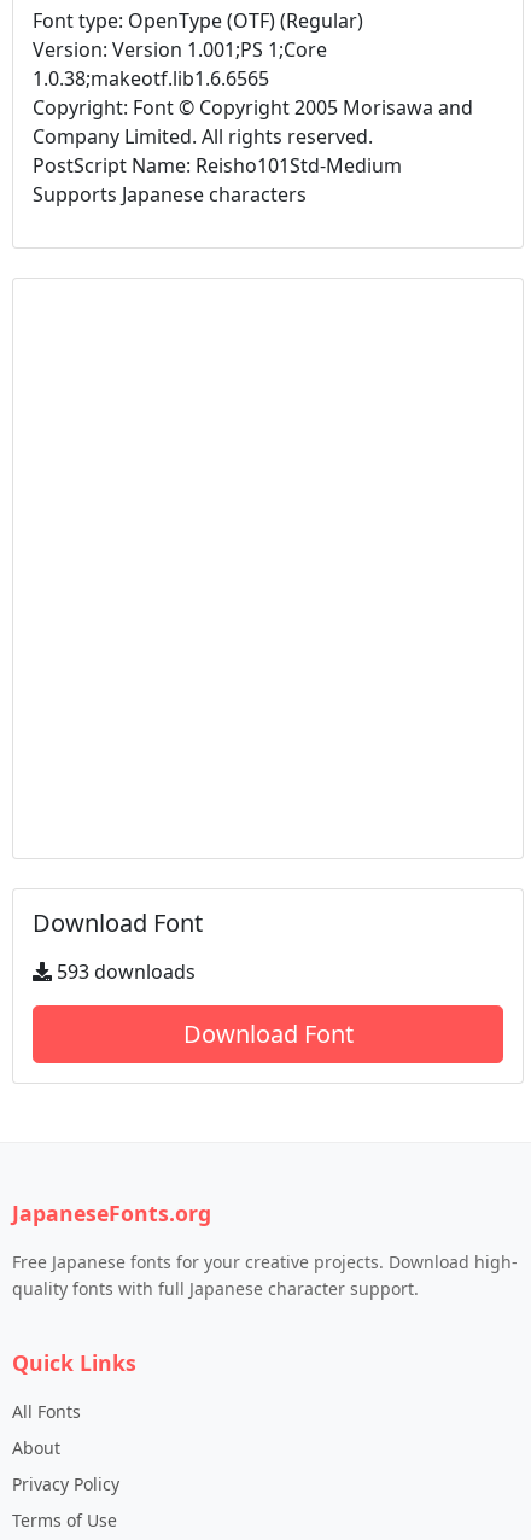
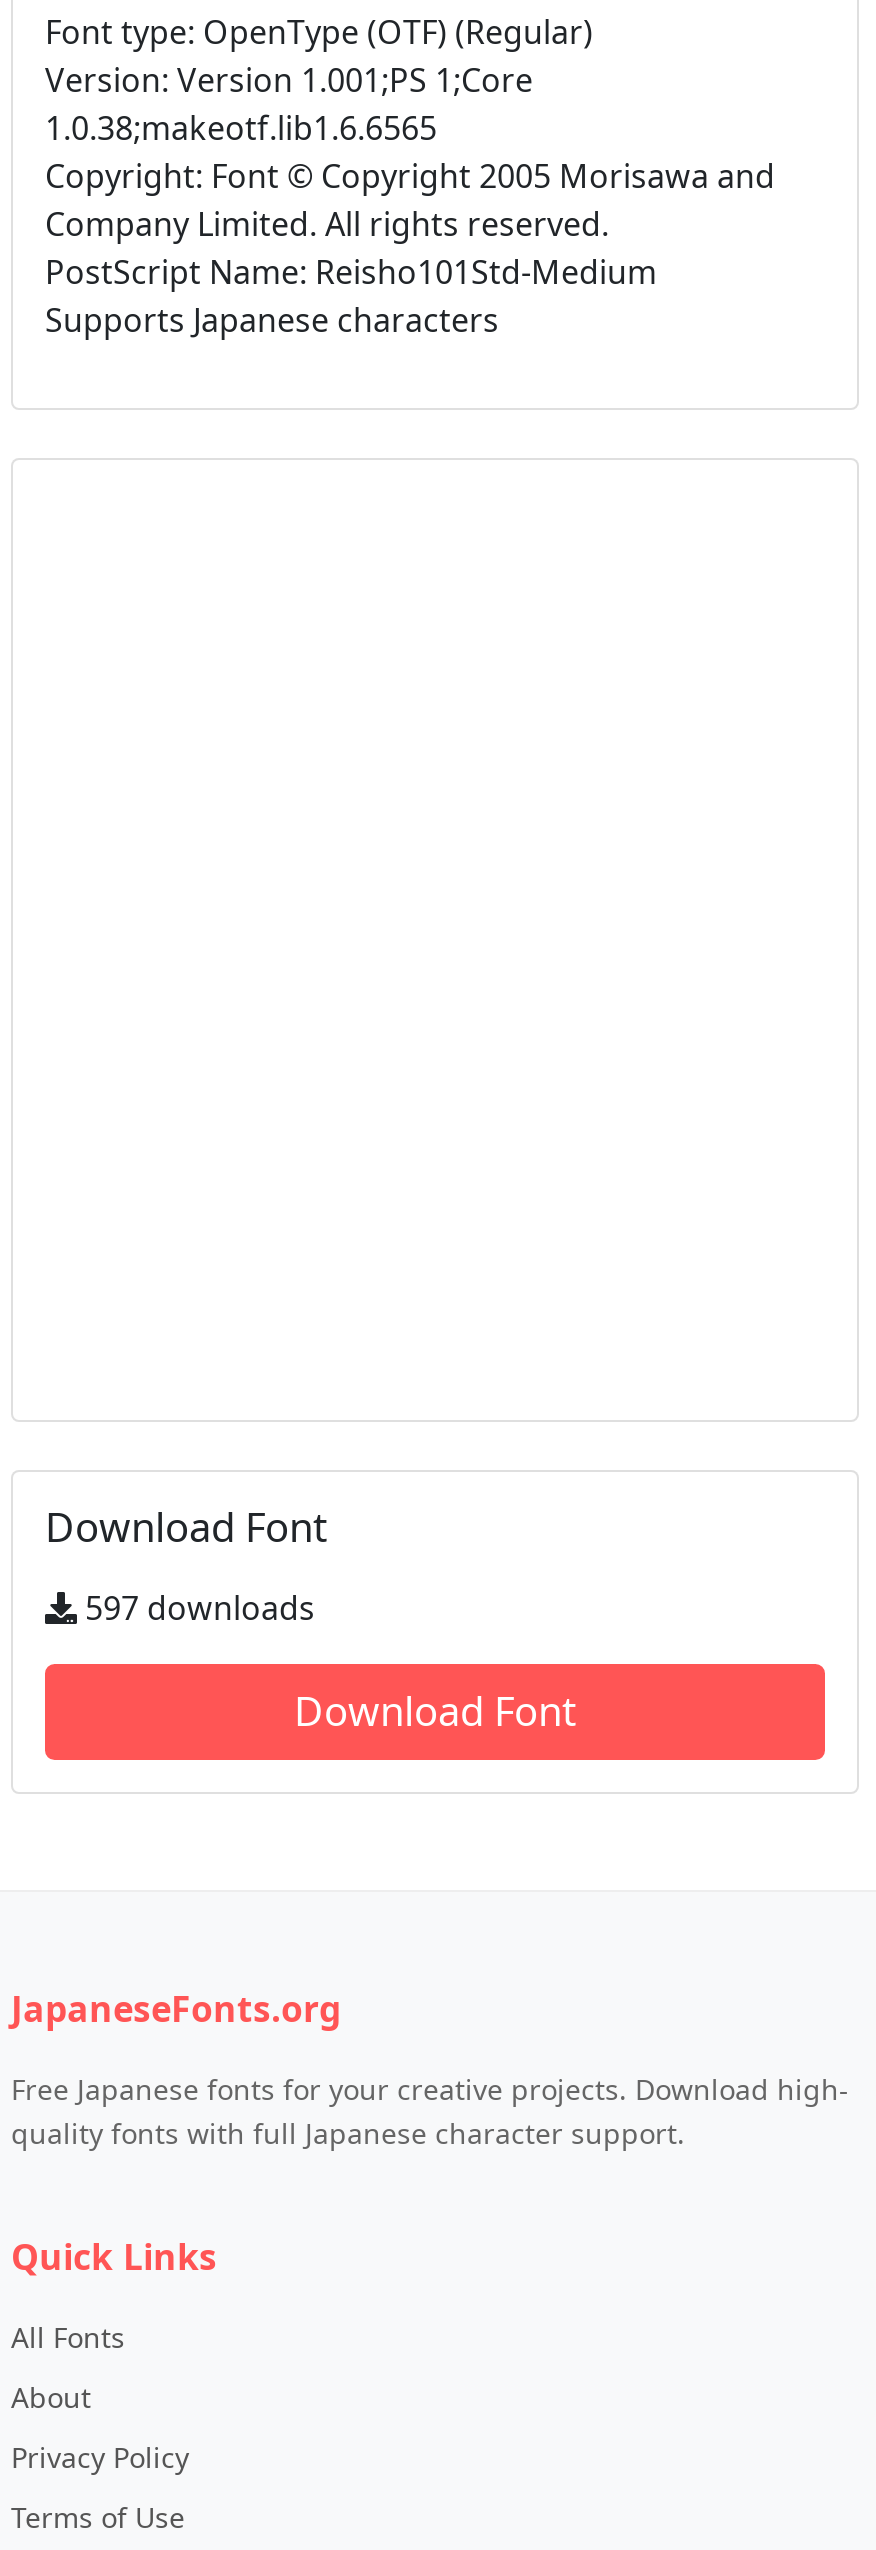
[52,958,196,985] 593 downloads -> [77,1586,315,1630] 597 downloads

